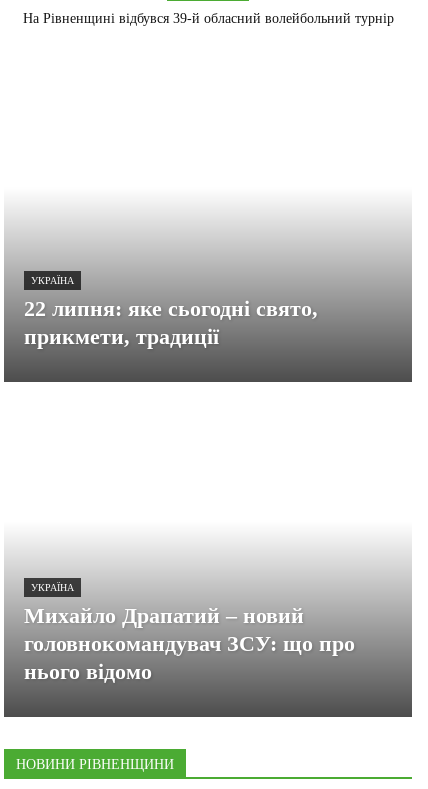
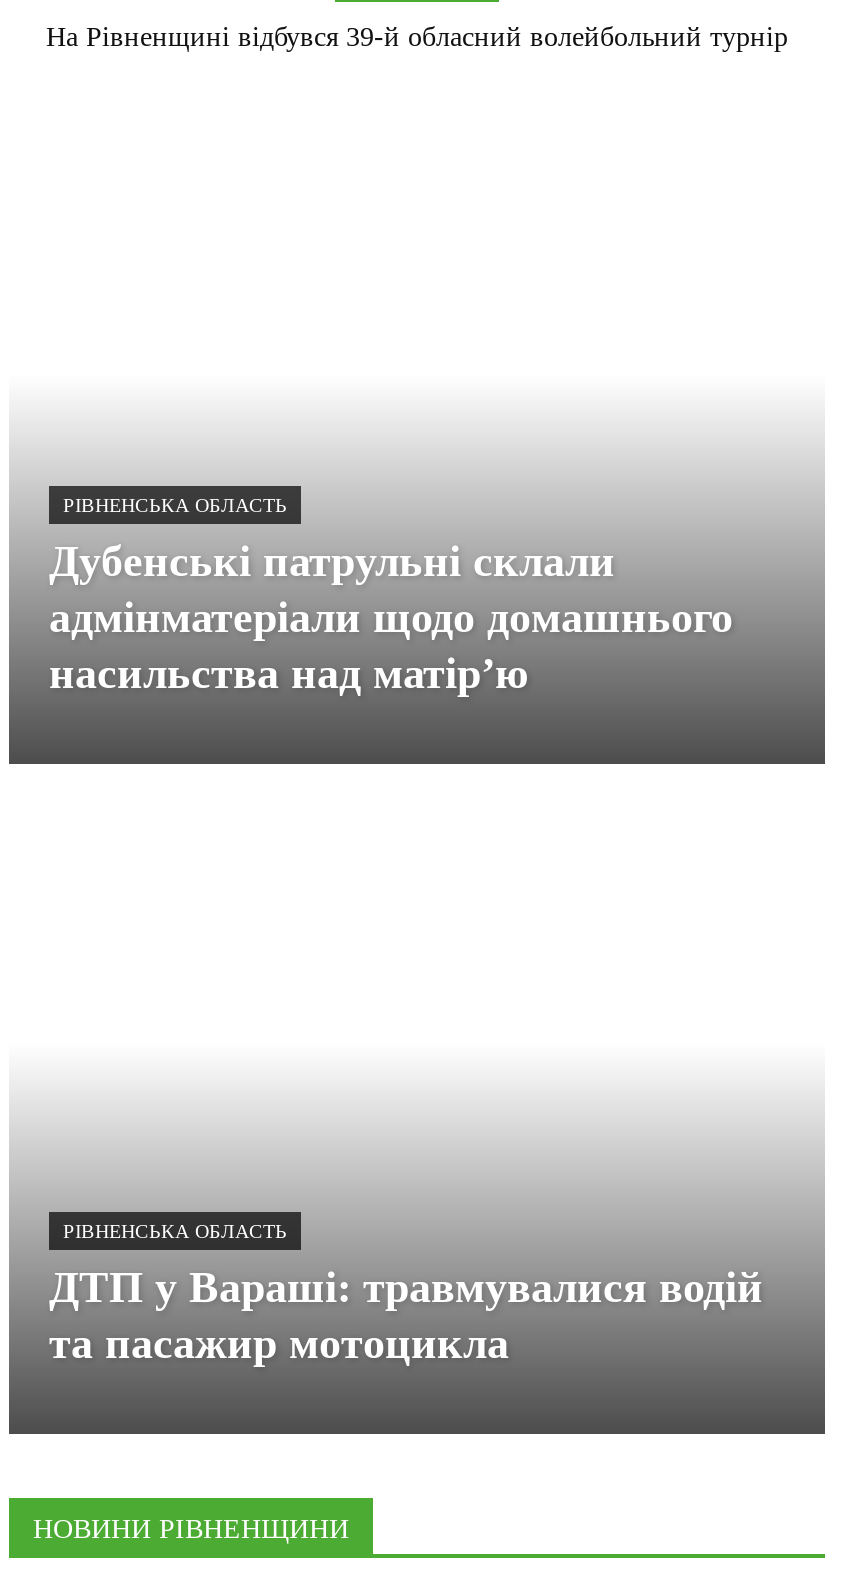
[24,275,318,349] УКРАЇНА | 22 липня: яке сьогодні свято, | прикмети, традиції -> [49,495,733,699] РІВНЕНСЬКА ОБЛАСТЬ | Дубенські патрульні склали | адмінматеріали щодо домашнього | насильства над матір’ю
[24,582,355,684] УКРАЇНА | Михайло Драпатий – новий | головнокомандувач ЗСУ: що про | нього відомо -> [49,1220,763,1368] РІВНЕНСЬКА ОБЛАСТЬ | ДТП у Вараші: травмувалися водій | та пасажир мотоцикла

